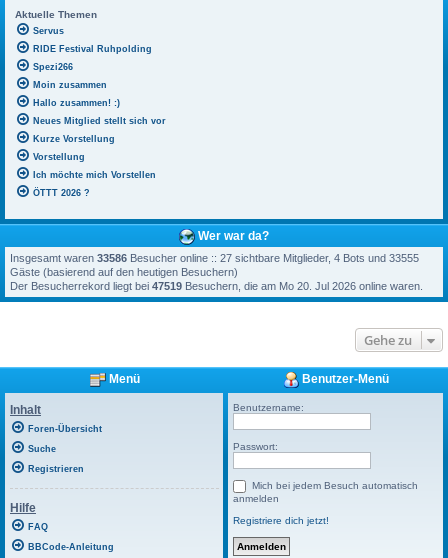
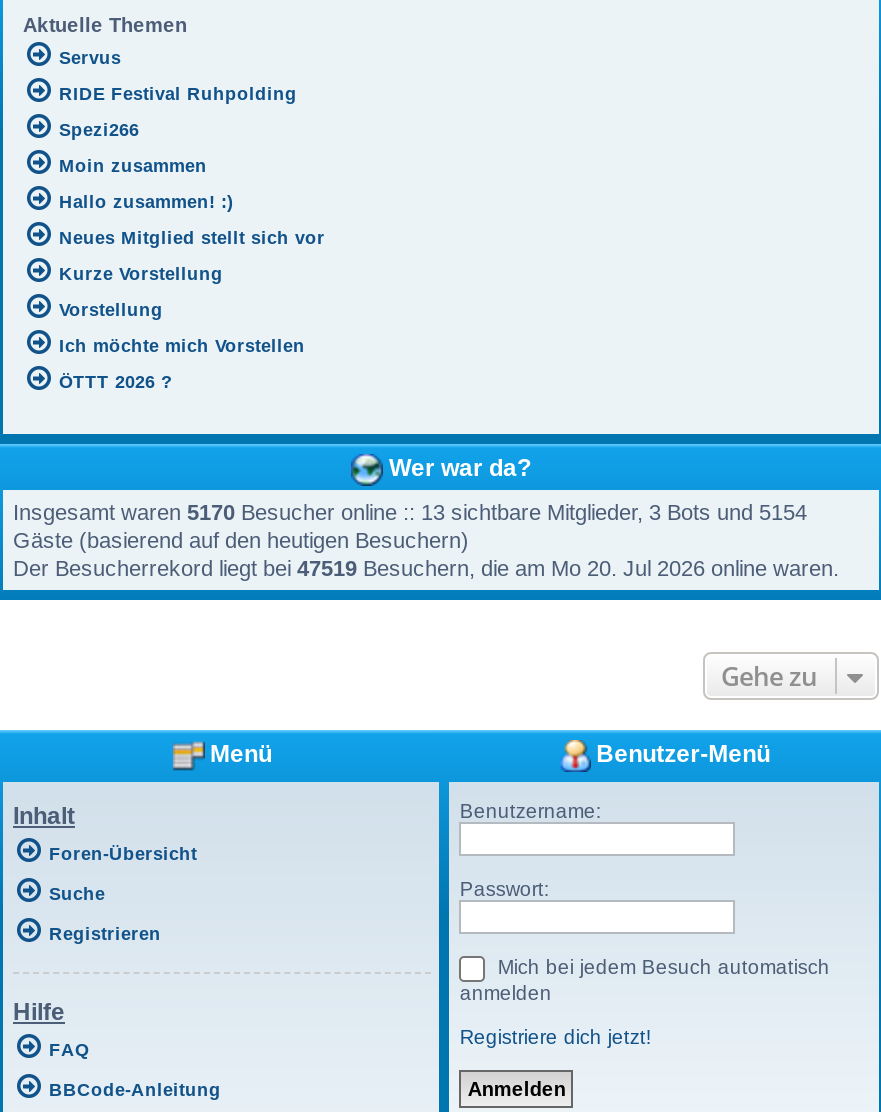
[10,252,419,264] Insgesamt waren 33586 Besucher online :: 27 sichtbare Mitglieder, 4 Bots und 33555 -> [13,500,807,524] Insgesamt waren 5170 Besucher online :: 13 sichtbare Mitglieder, 3 Bots und 5154

